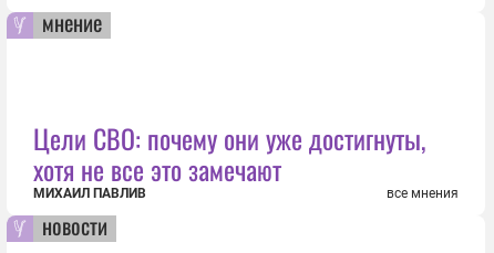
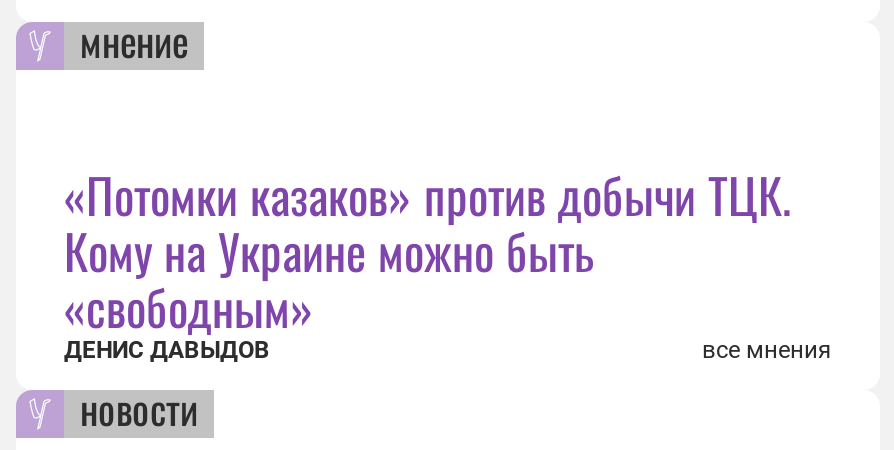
[33,118,425,201] Цели СВО: почему они уже достигнуты, | хотя не все это замечают | МИХАИЛ ПАВЛИВ -> [64,158,792,364] «Потомки казаков» против добычи ТЦК. | Кому на Украине можно быть | «свободным» | ДЕНИС ДАВЫДОВ

